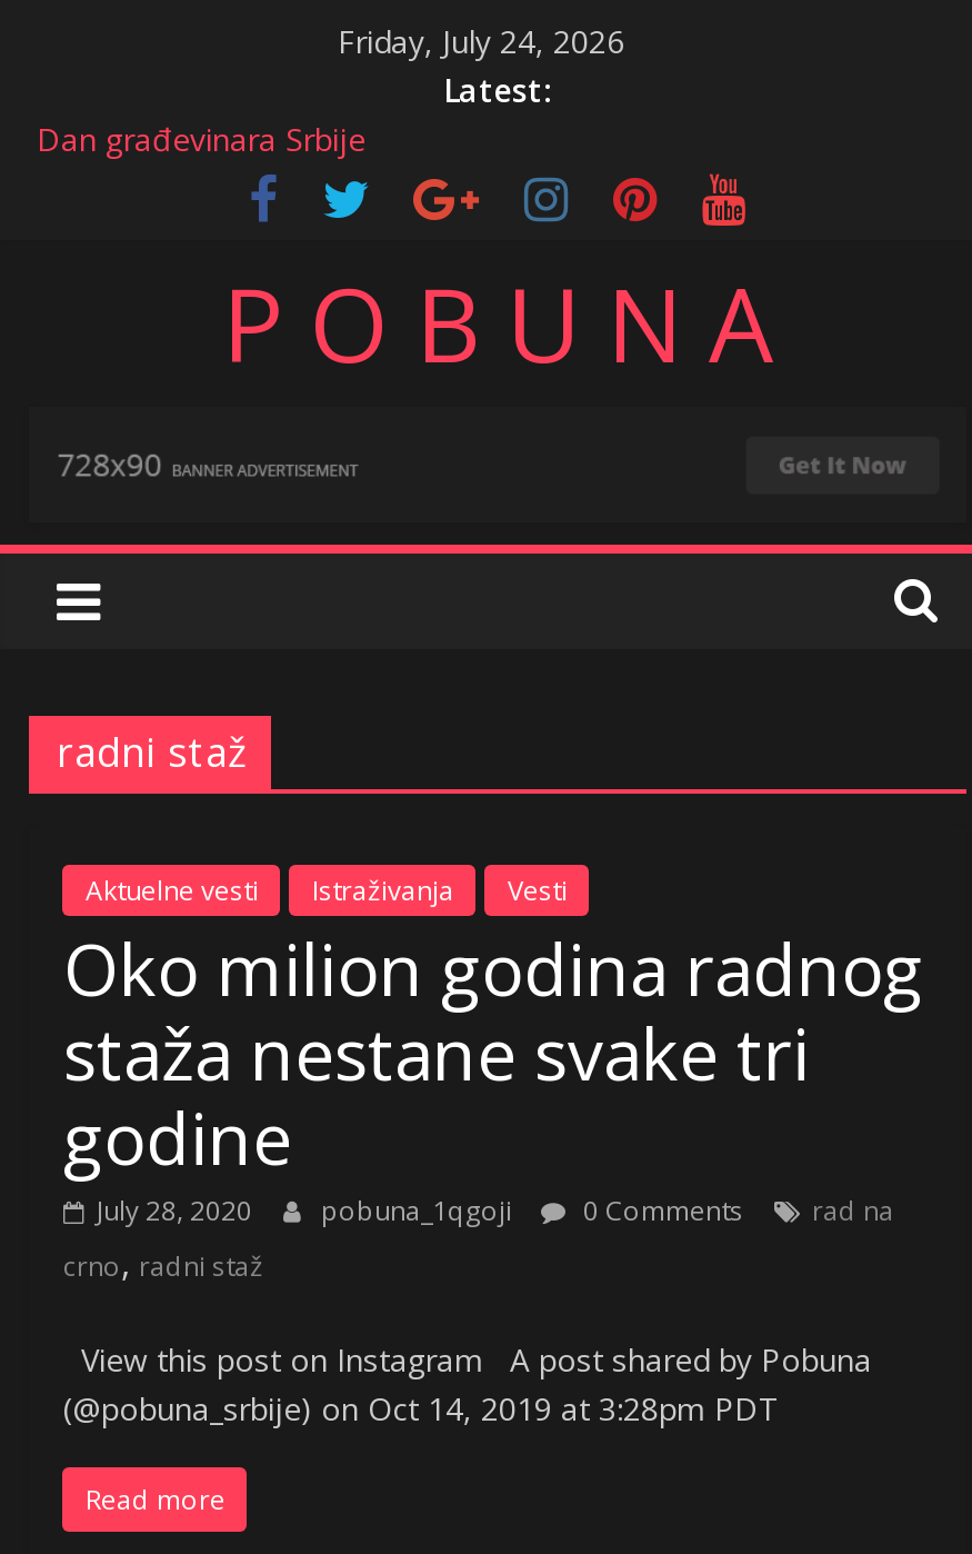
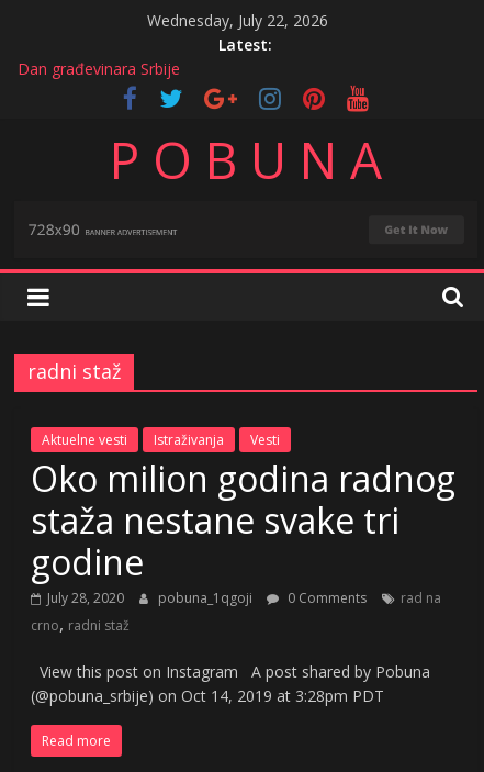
[338,20,624,62] Friday, July 24, 2026 -> [147,10,328,31] Wednesday, July 22, 2026

